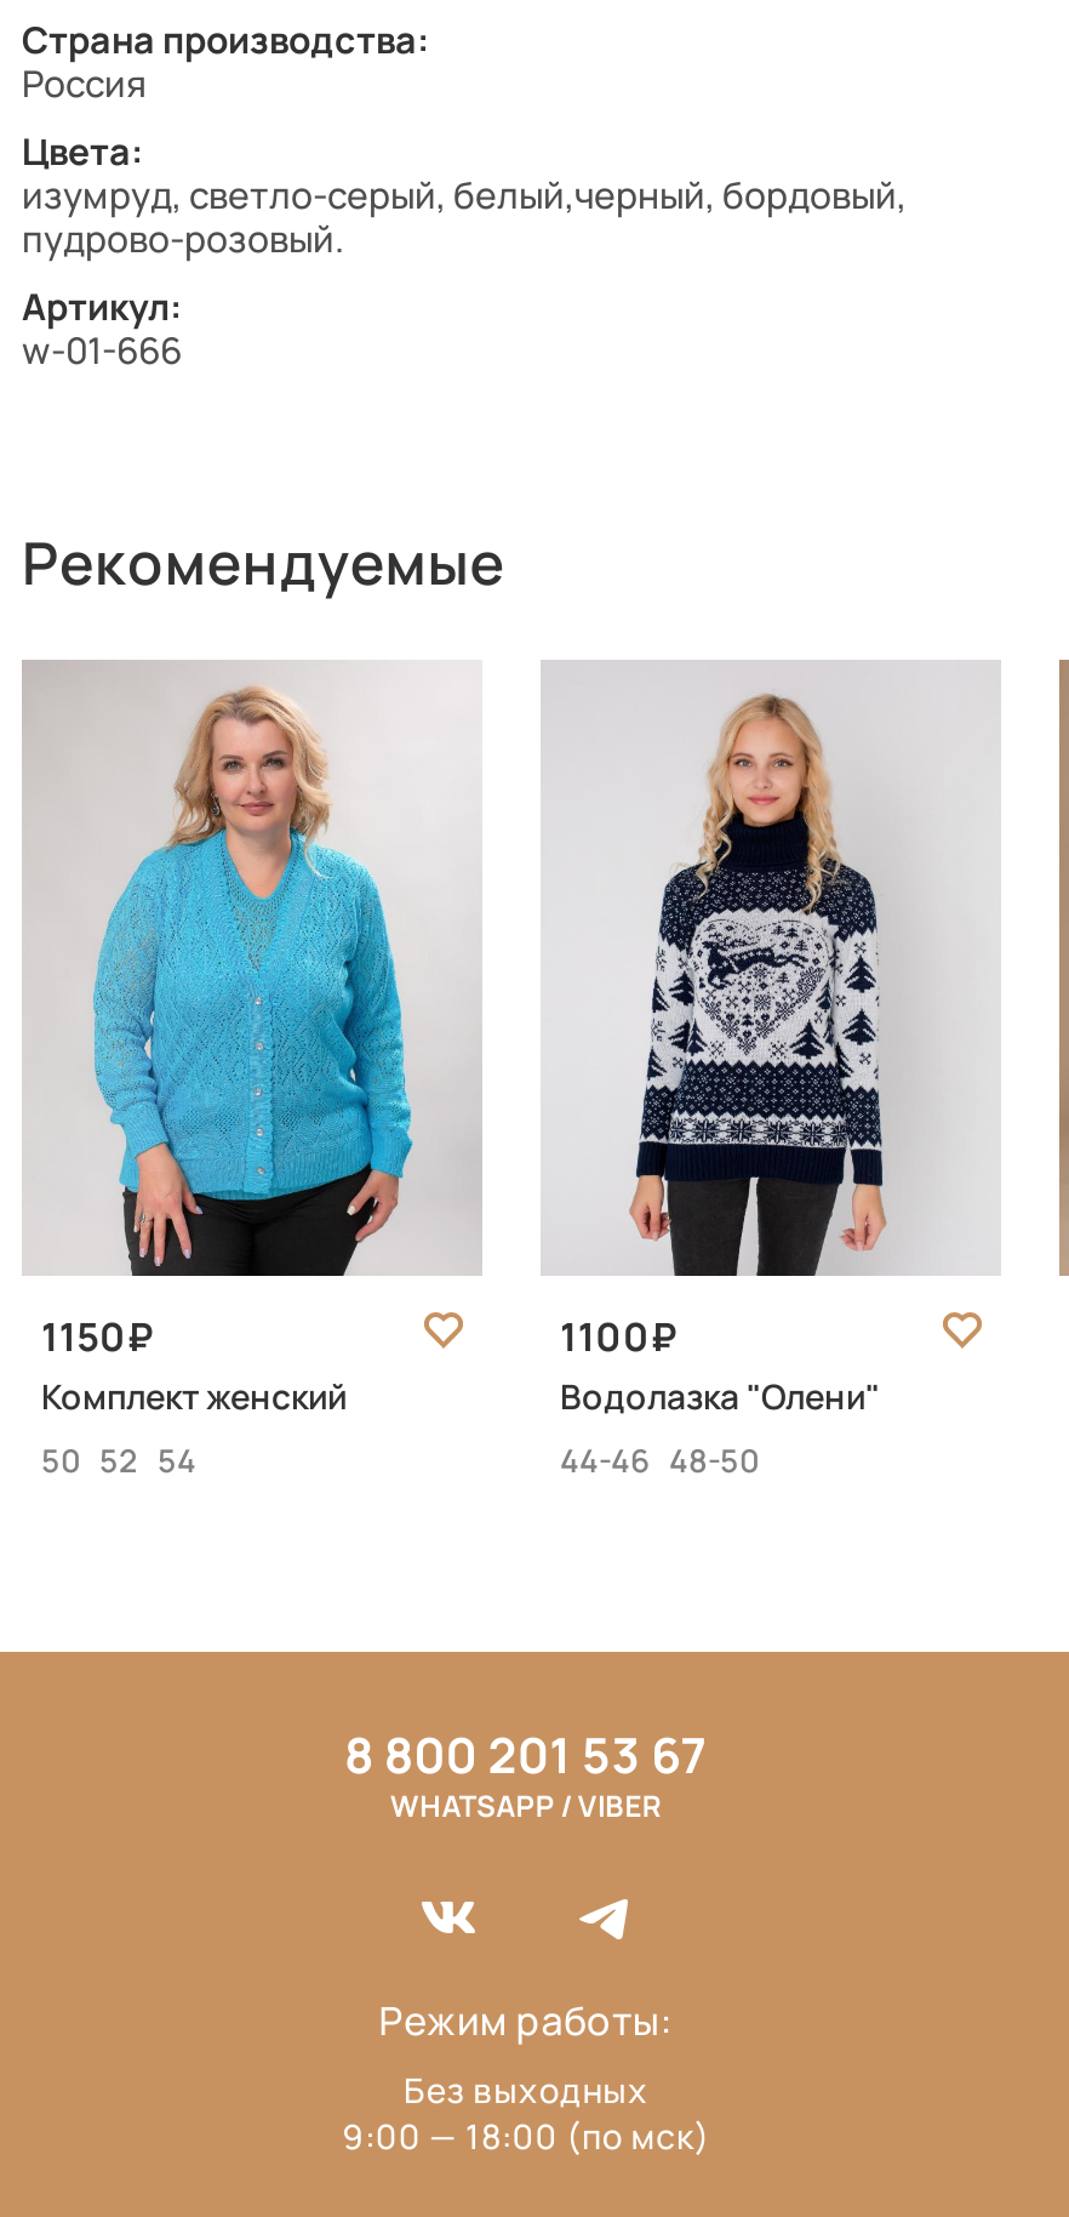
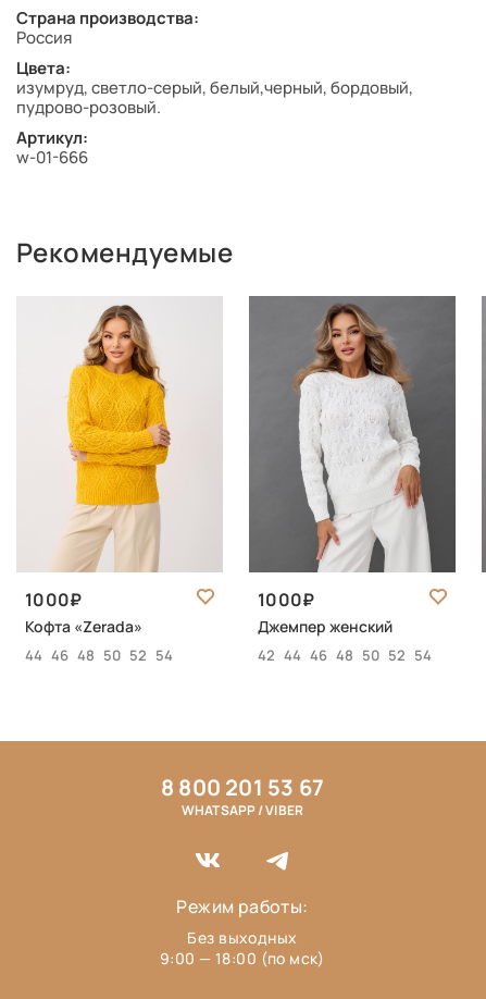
[22,660,417,1481] [image] | 1150 | Комплект женский | 50 52 54 -> [17,297,191,664] [image] | 1000 | Кофта «Zerada» | 44 46 48 50 52 54
[543,662,1001,1481] [image] | 1100 | Водолазка "Олени" | 44-46 48-50 -> [249,296,457,664] [image] | 1000 | Джемпер женский | 42 44 46 48 50 52 54

